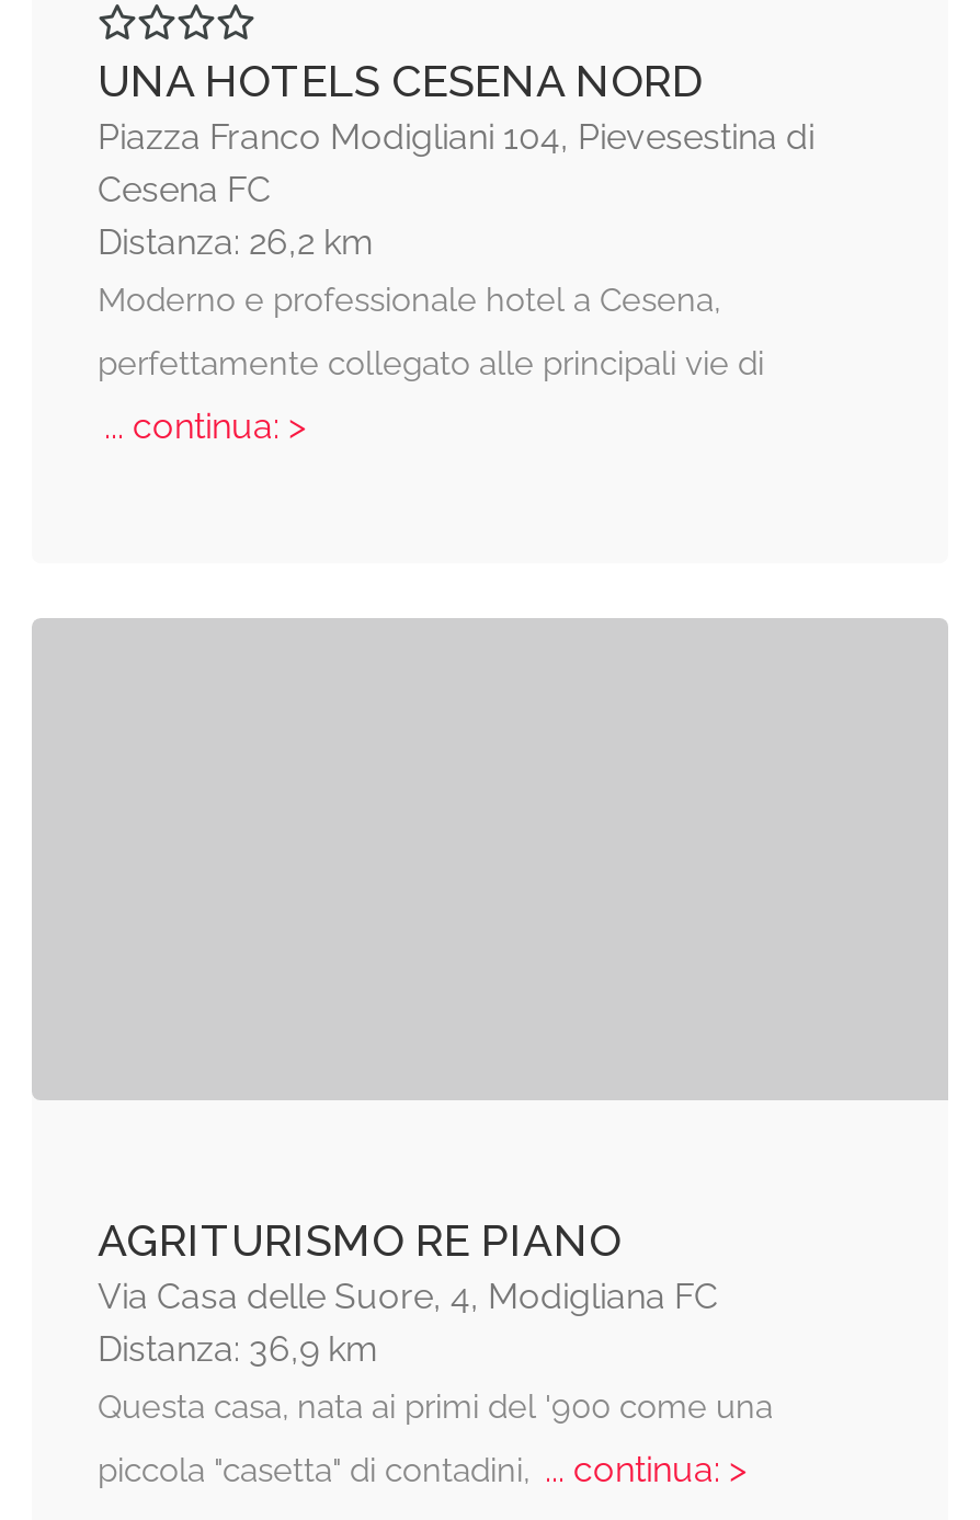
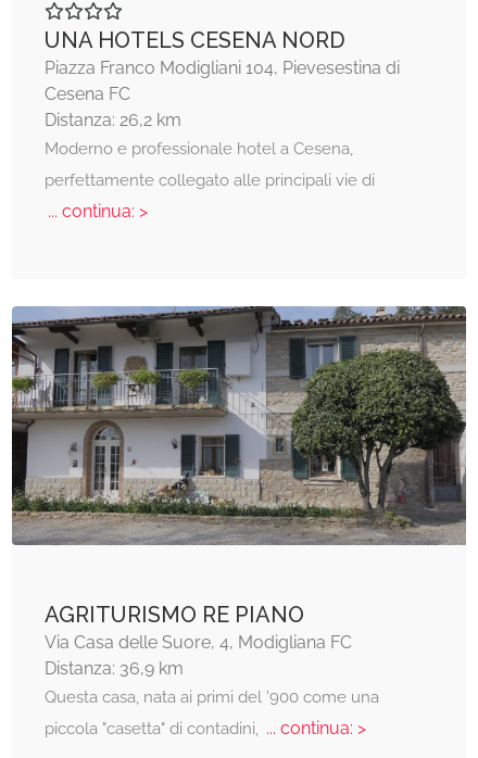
none -> [11,305,467,545] [image]

